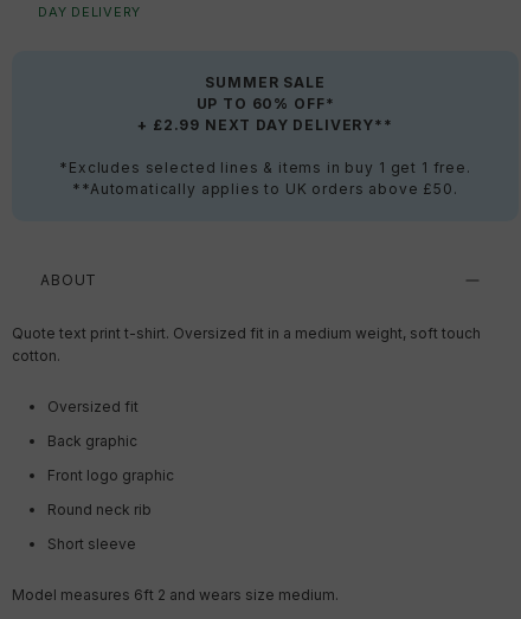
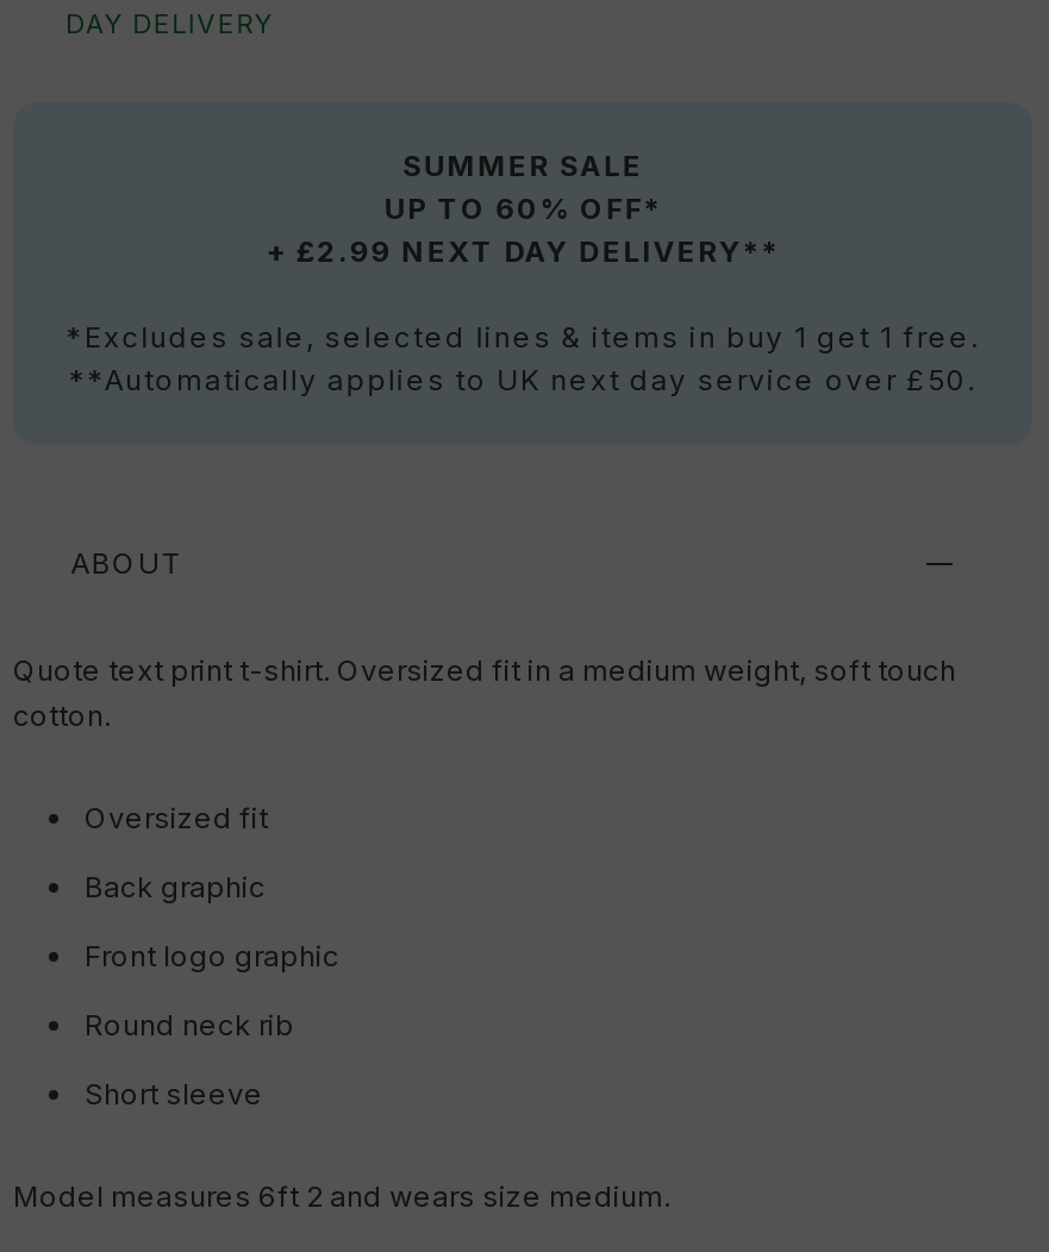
[59,159,471,198] *Excludes selected lines & items in buy 1 get 1 free. | **Automatically applies to UK orders above £50. -> [66,319,979,397] *Excludes sale, selected lines & items in buy 1 get 1 free. | **Automatically applies to UK next day service over £50.

